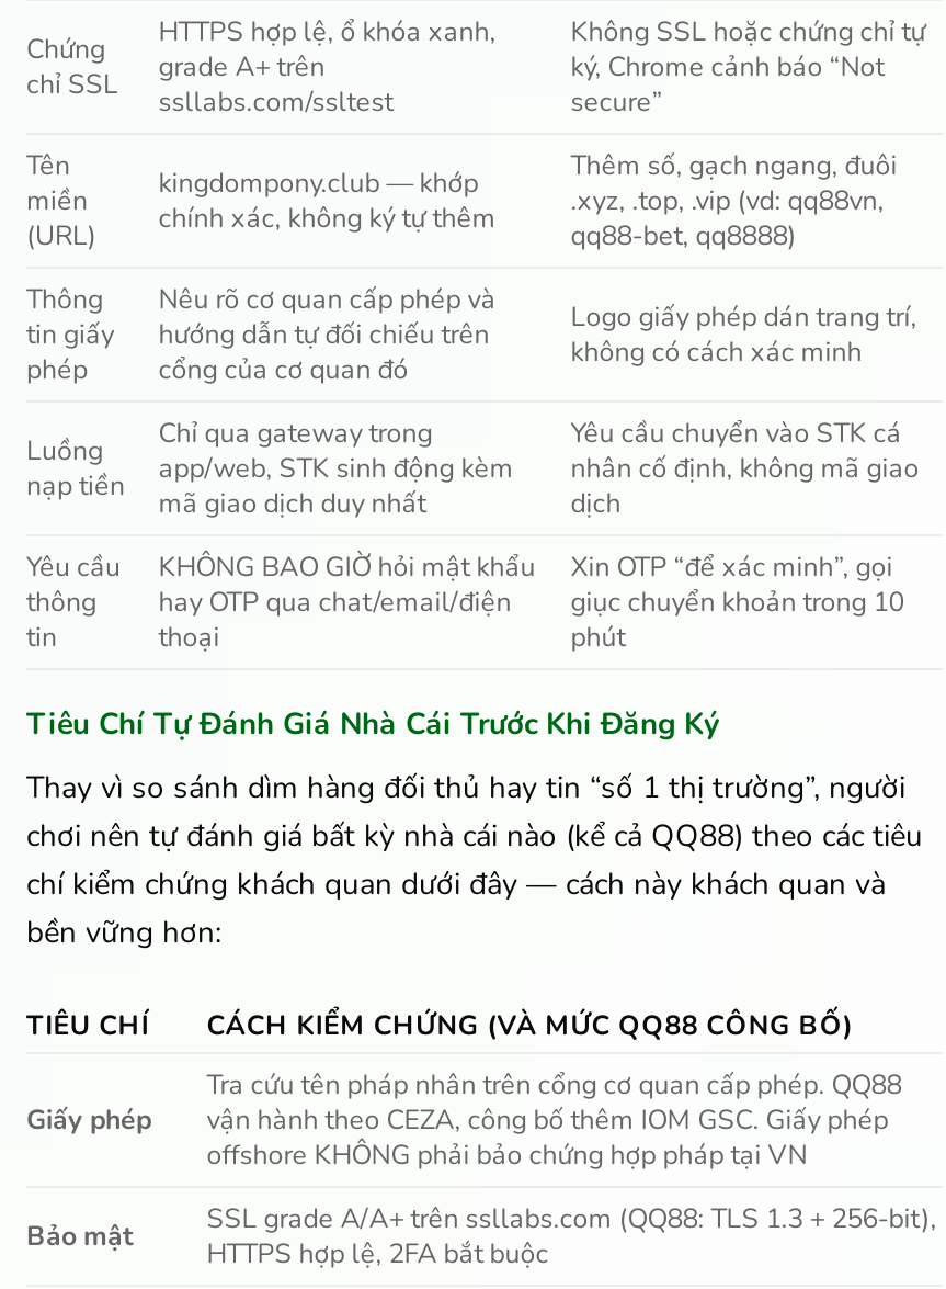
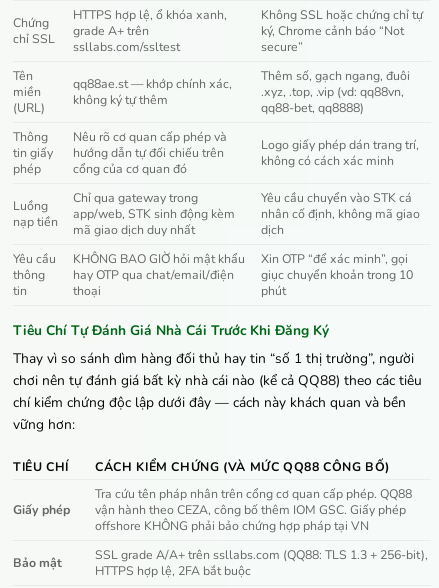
[158,164,496,237] kingdompony.club — khớp | chính xác, không ký tự thêm -> [73,75,232,108] qq88ae.st — khớp chính xác, | không ký tự thêm
[26,863,886,953] chí kiểm chứng khách quan dưới đây — cách này khách quan và | bền vững hơn: -> [13,393,406,434] chí kiểm chứng độc lập dưới đây — cách này khách quan và bền | vững hơn:

